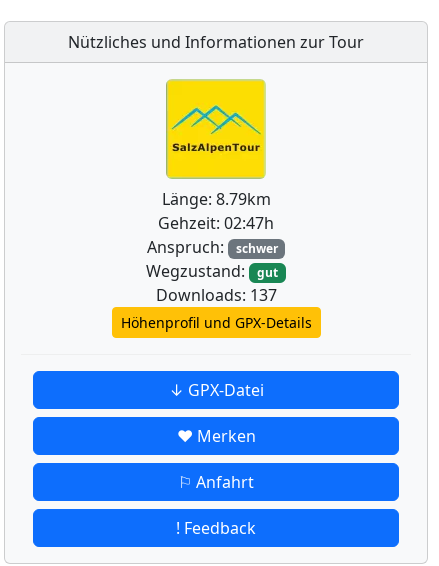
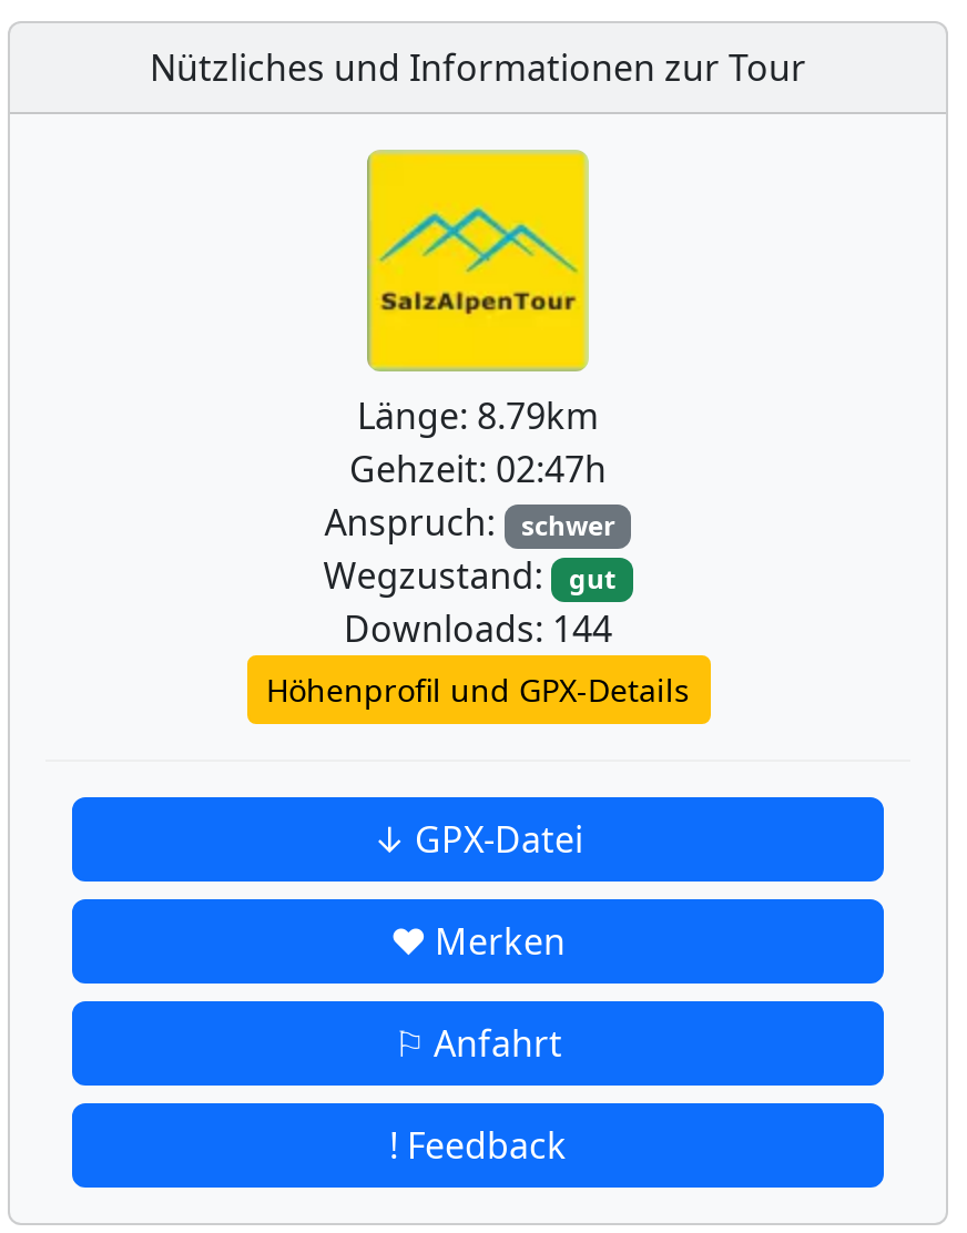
[155,284,276,306] Downloads: 137 -> [344,605,612,654] Downloads: 144

